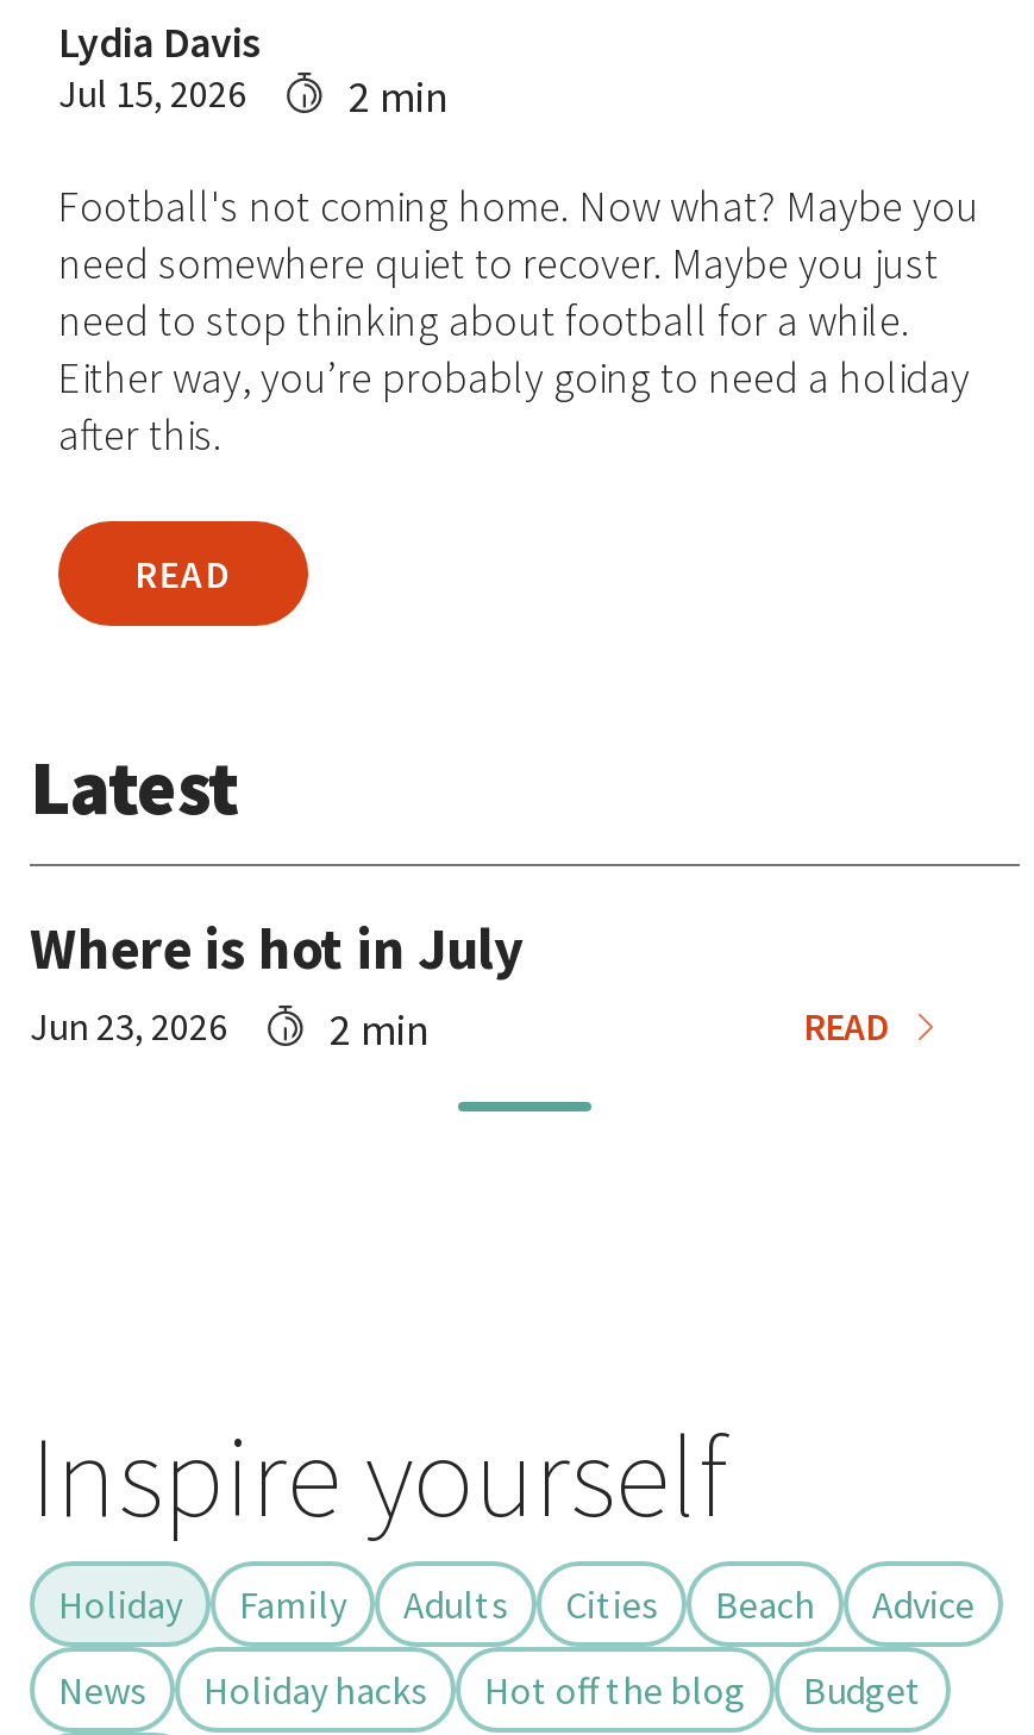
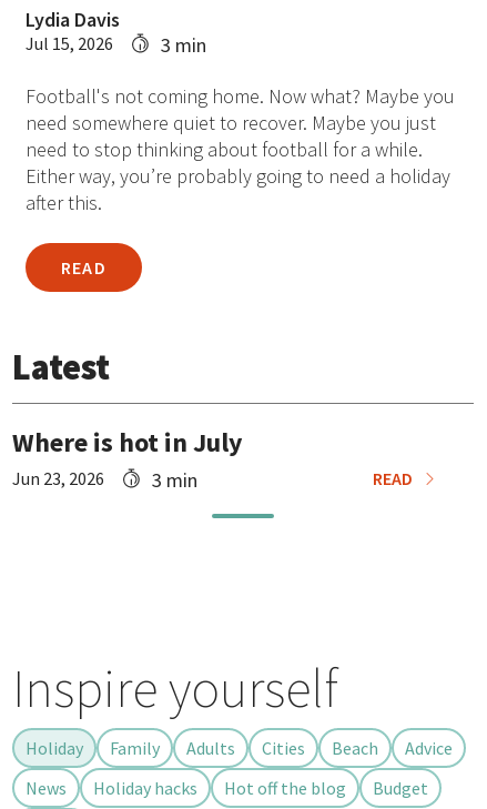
[349,69,446,124] 2 min -> [161,32,206,58] 3 min
[330,1002,427,1057] 2 min -> [152,467,197,493] 3 min

